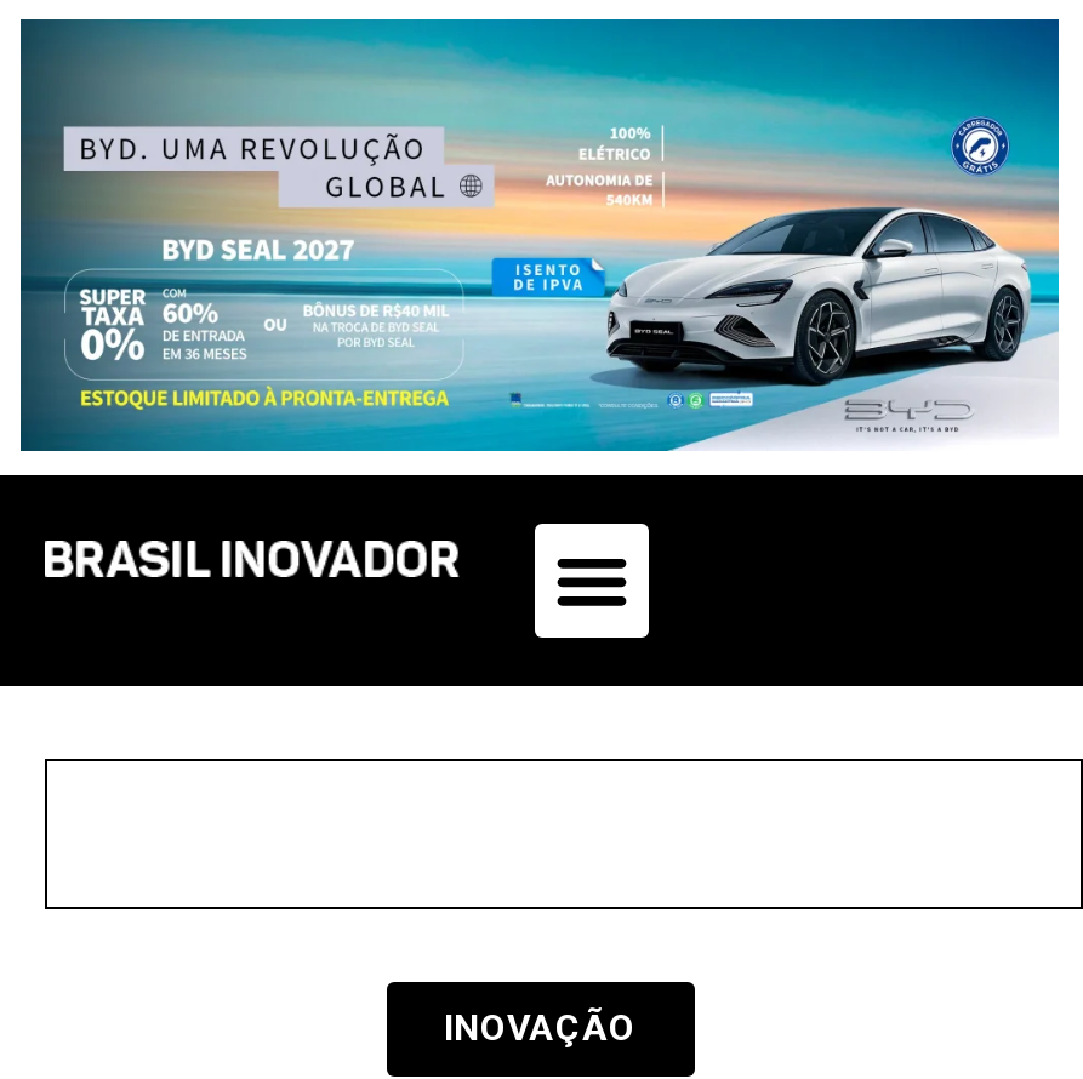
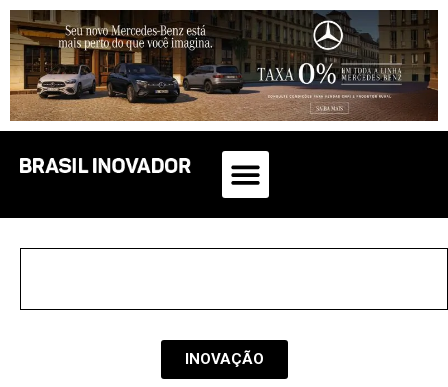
[18,17,1061,453] [image] -> [9,9,439,122] [image]

